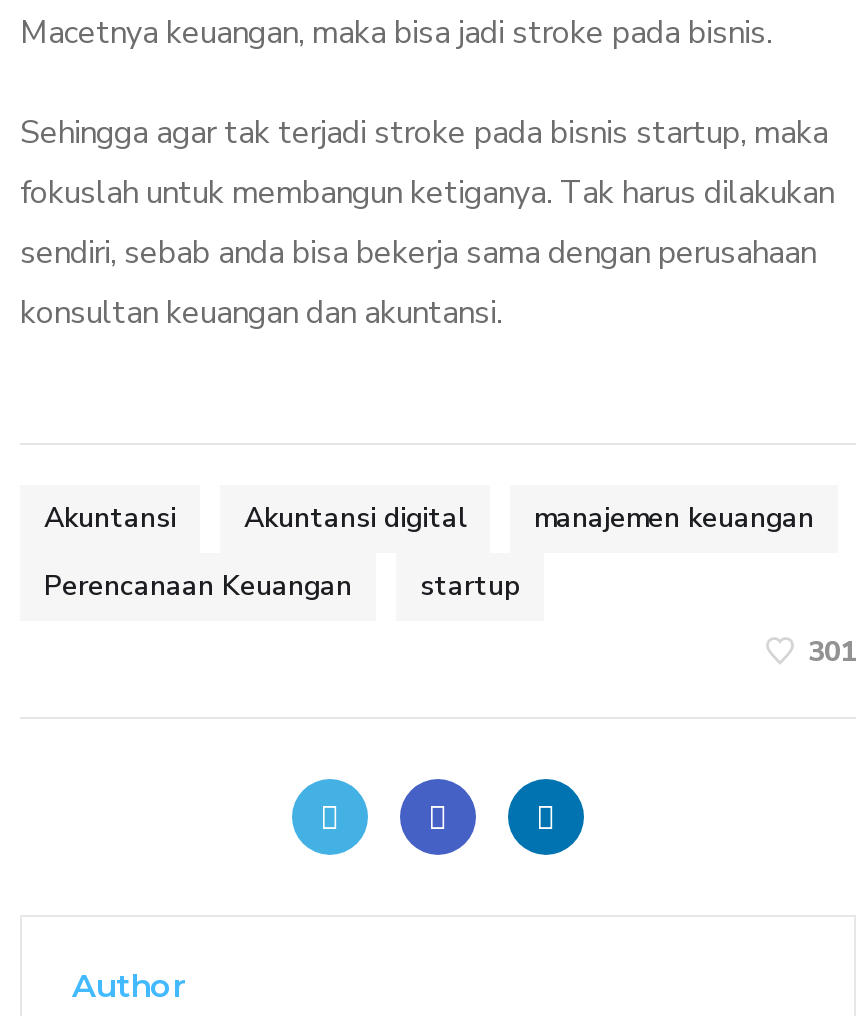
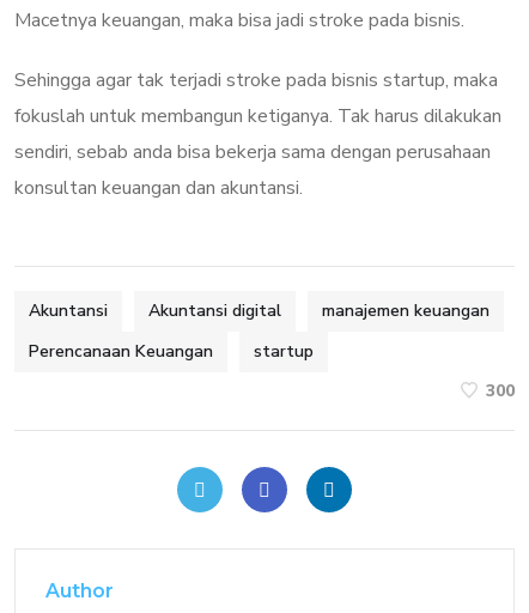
[808,633,856,671] 301 -> [486,380,515,402] 300

